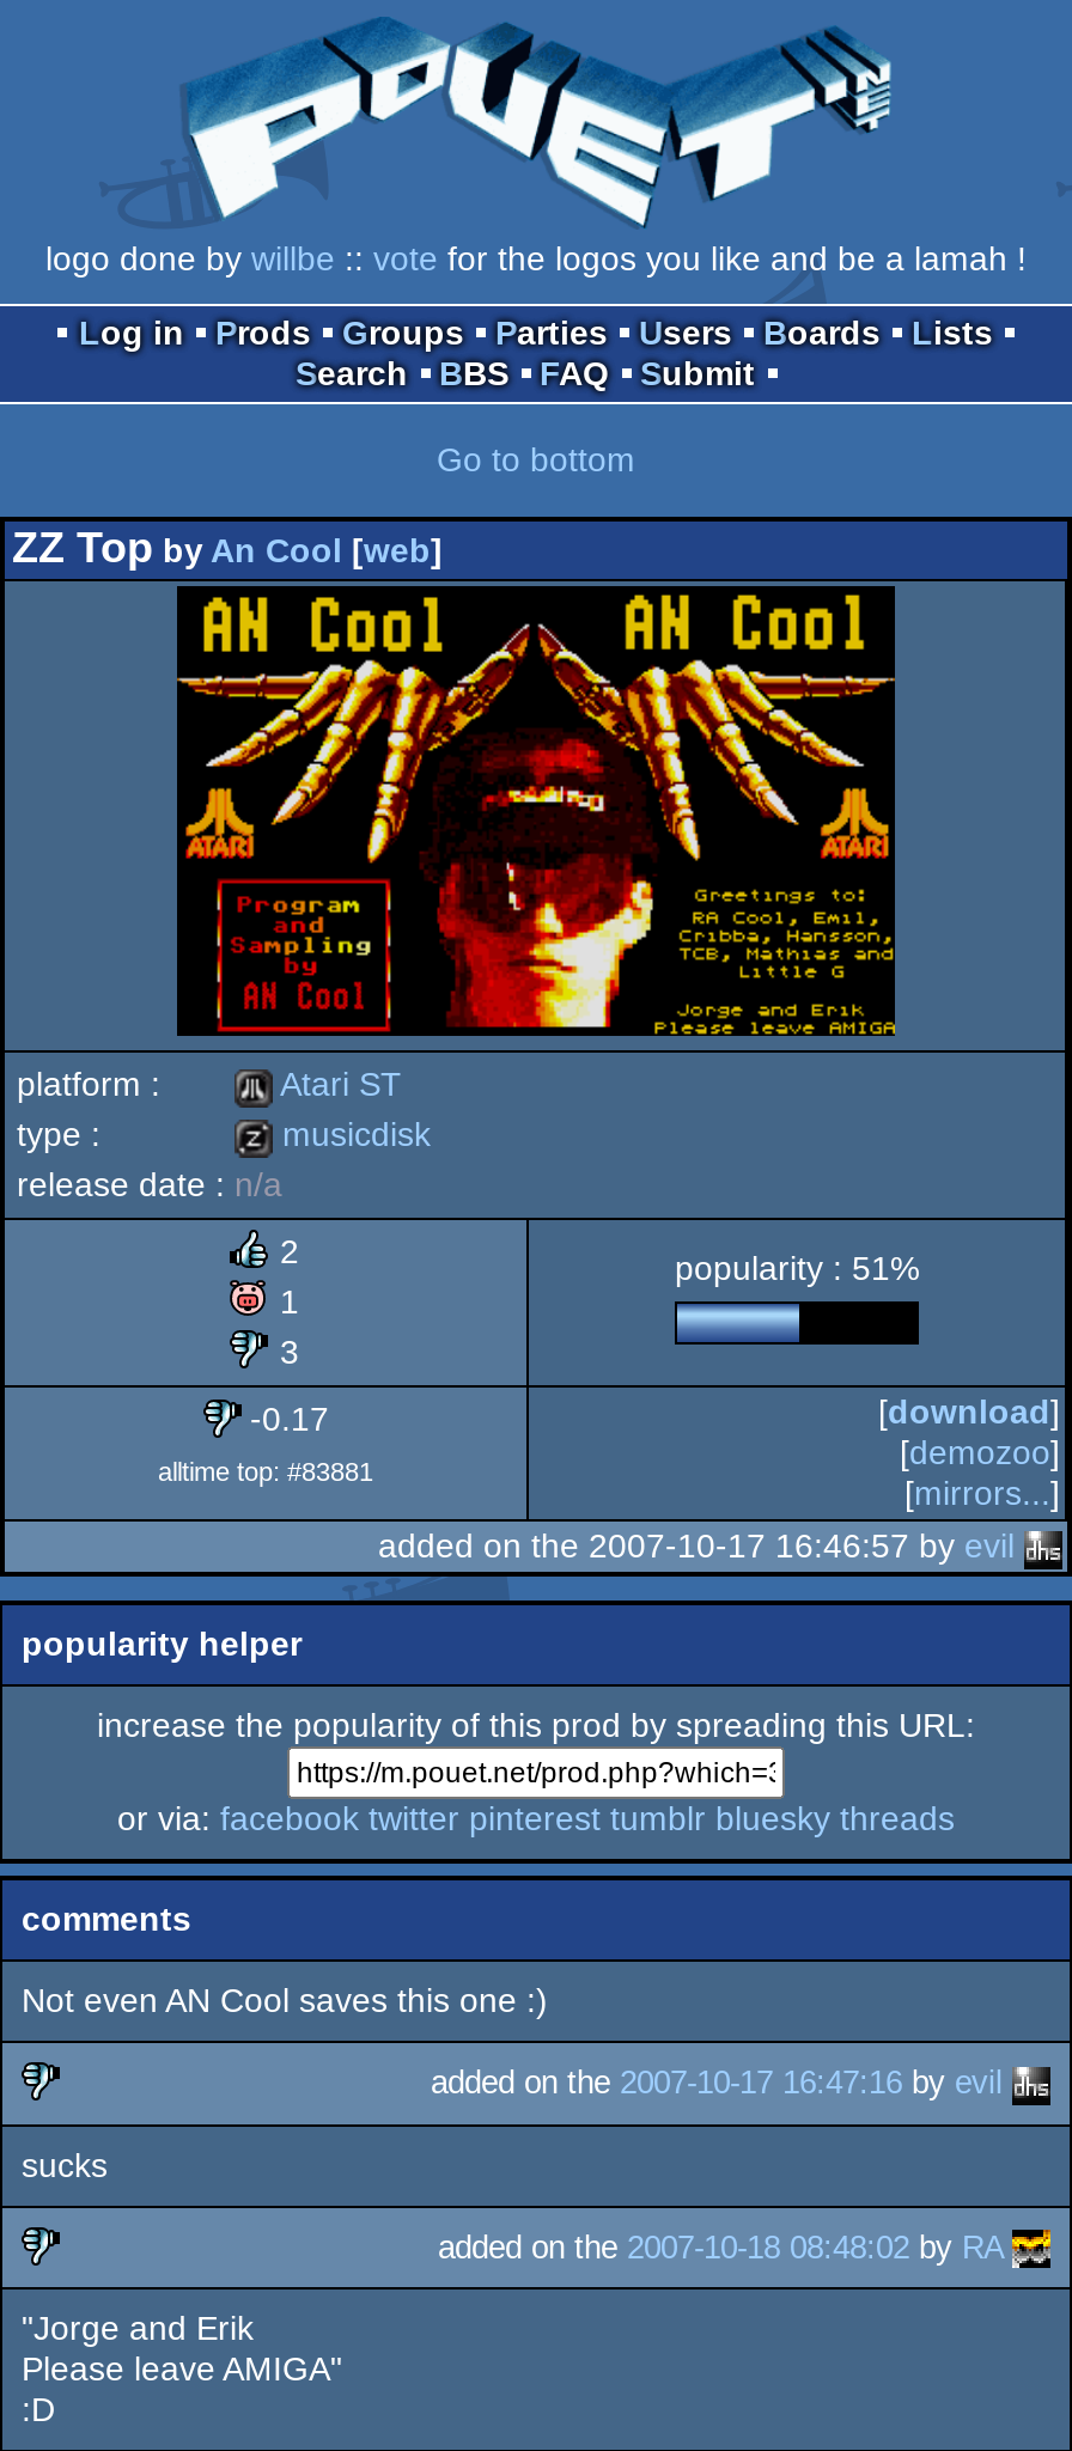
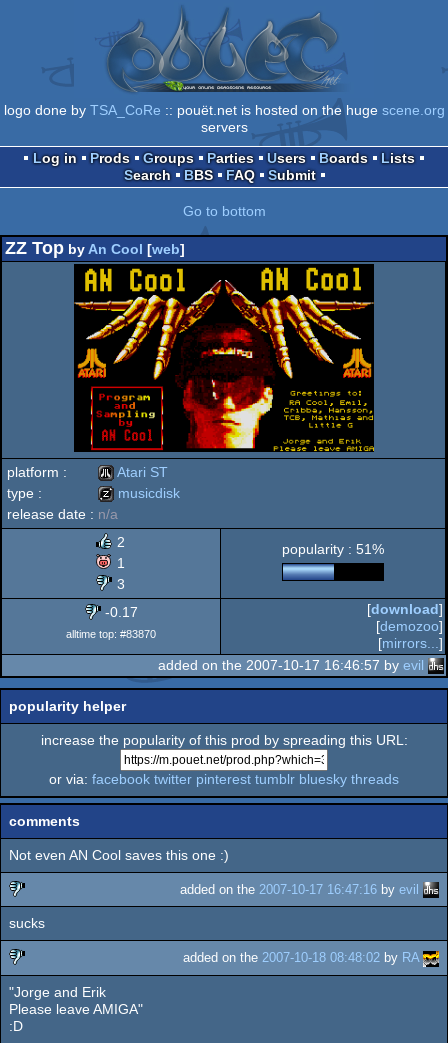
[45,17,1027,278] [image] | logo done by willbe:: vote for the logos you like and be a lamah ! -> [3,9,444,135] [image] | logo done by TSA_CoRe:: pouët.net is hosted on the huge scene.org | servers
[158,1458,373,1487] alltime top: #83881 -> [66,628,156,640] alltime top: #83870

